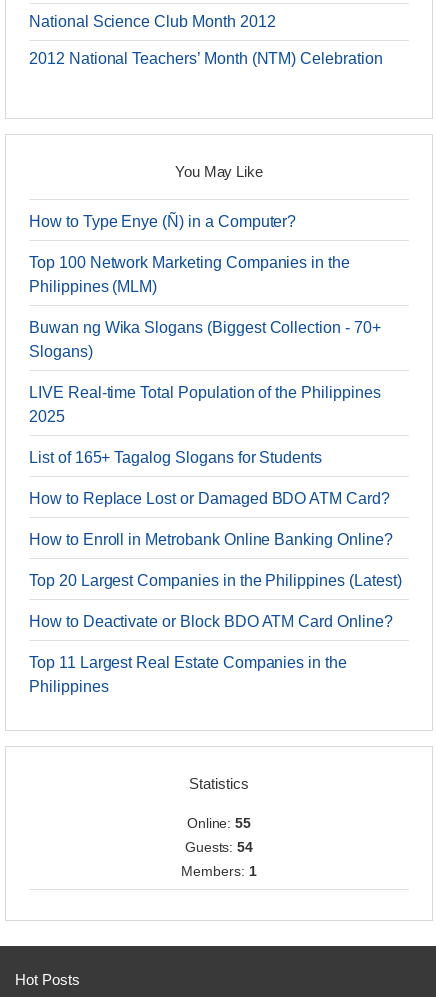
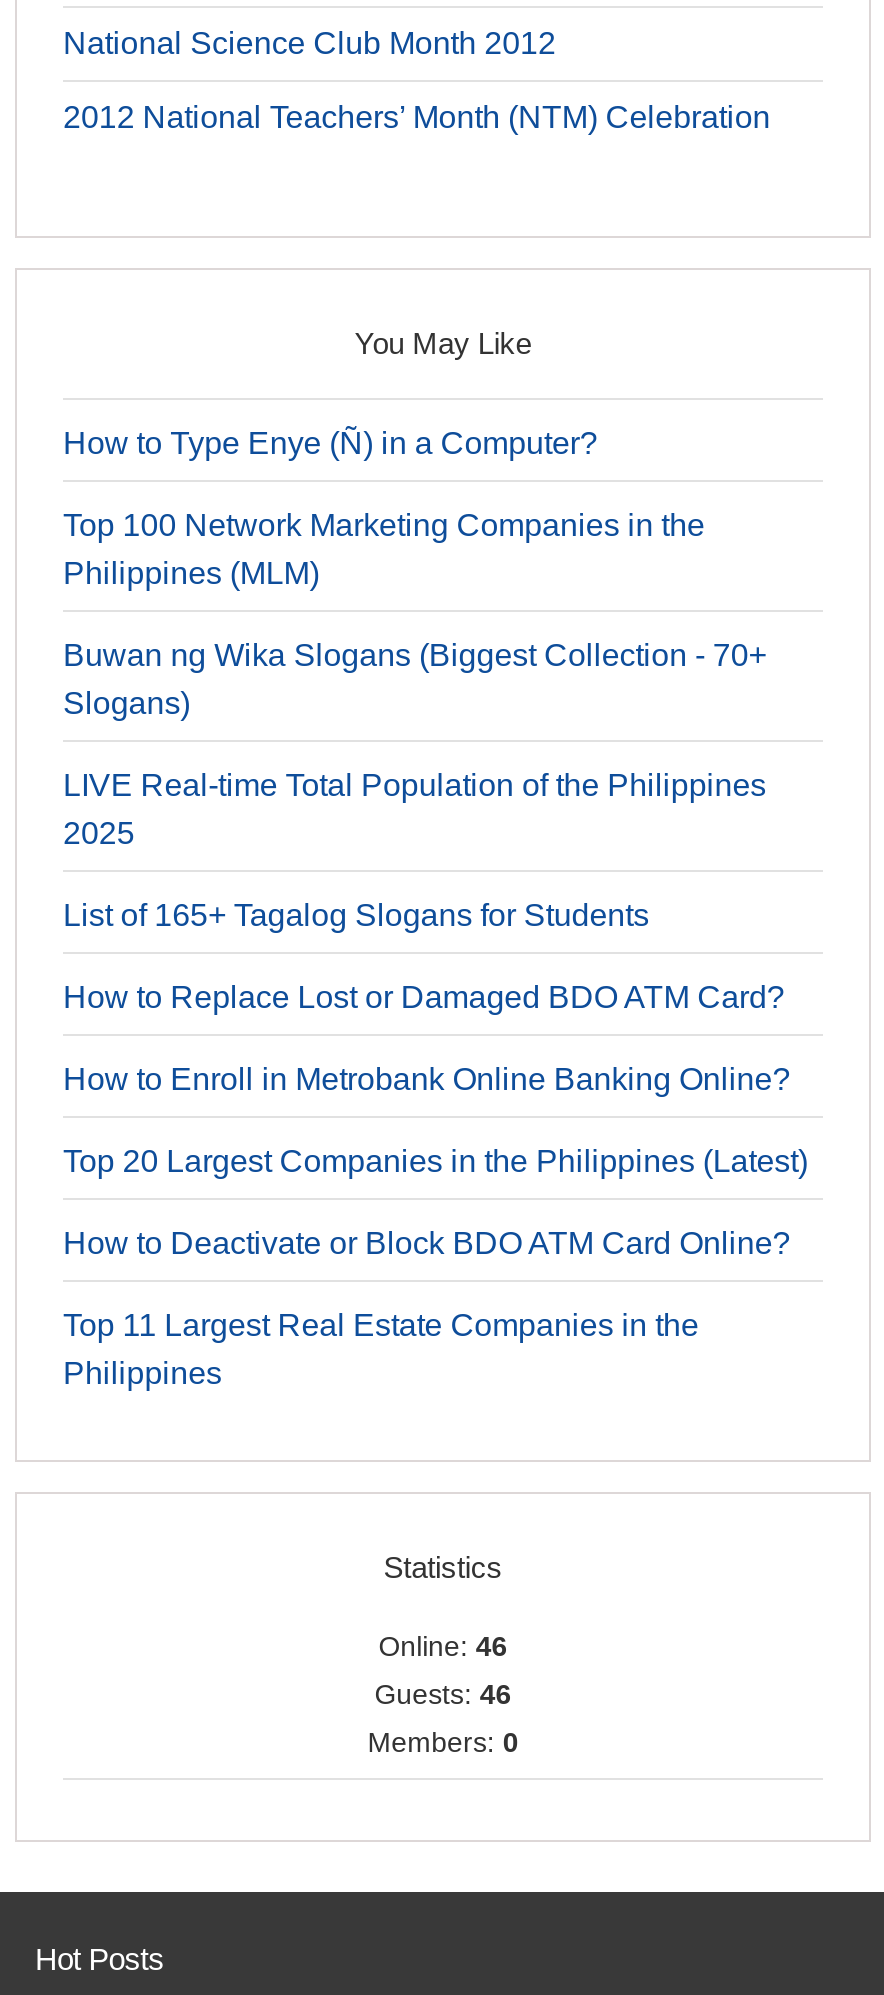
[187,815,251,831] Online: 55 -> [378,1630,508,1662] Online: 46
[185,839,253,855] Guests: 54 -> [374,1678,512,1710] Guests: 46
[181,863,257,879] Members: 1 -> [367,1726,519,1758] Members: 0

